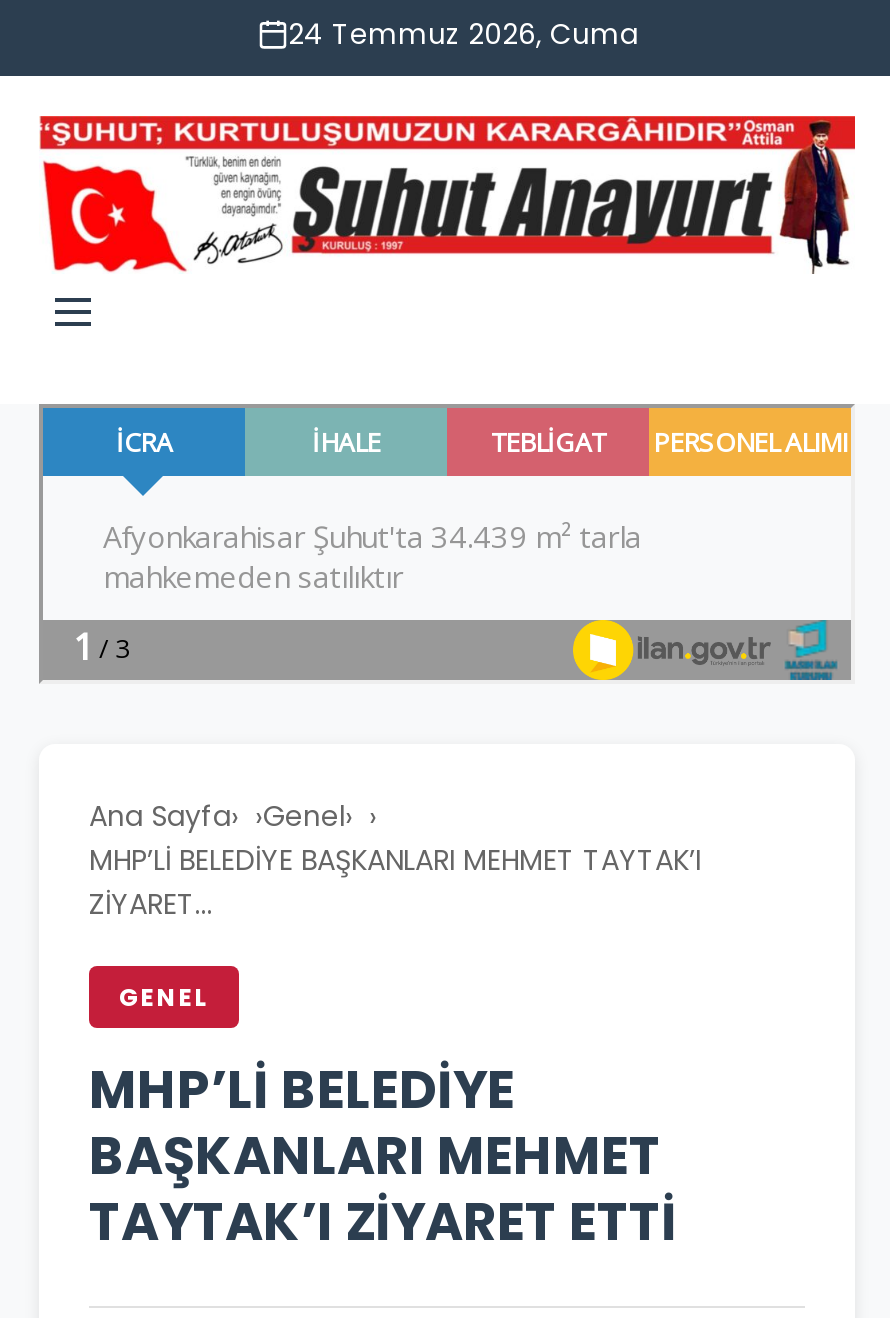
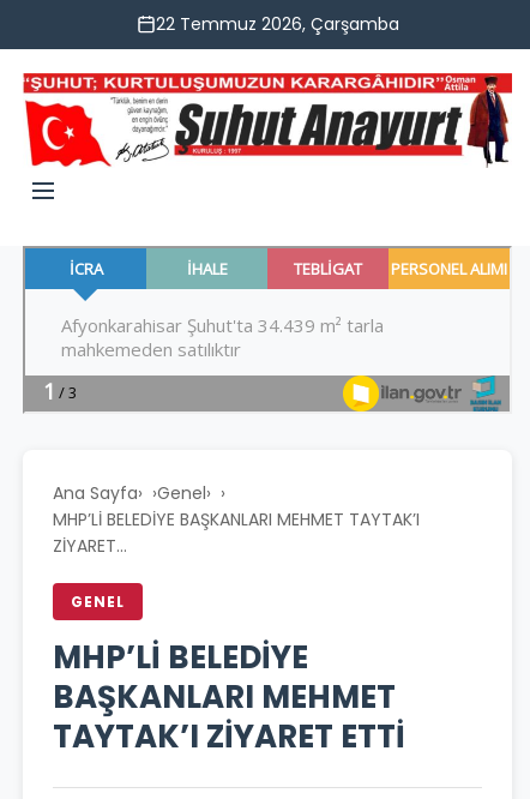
[288,14,638,54] 24 Temmuz 2026, Cuma -> [155,12,399,36] 22 Temmuz 2026, Çarşamba

